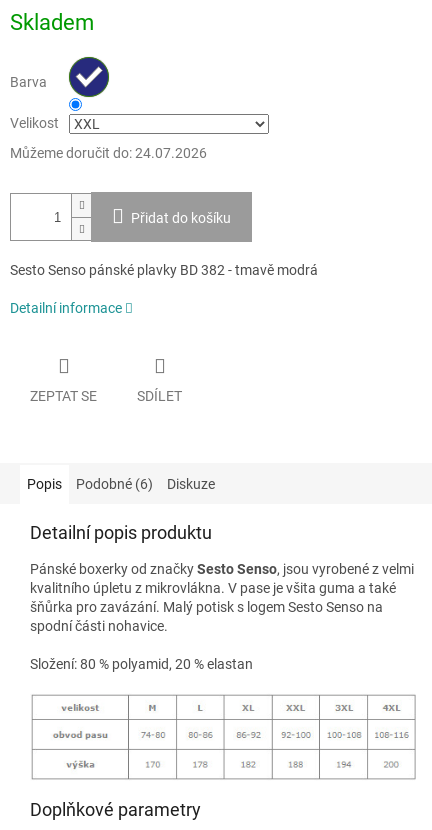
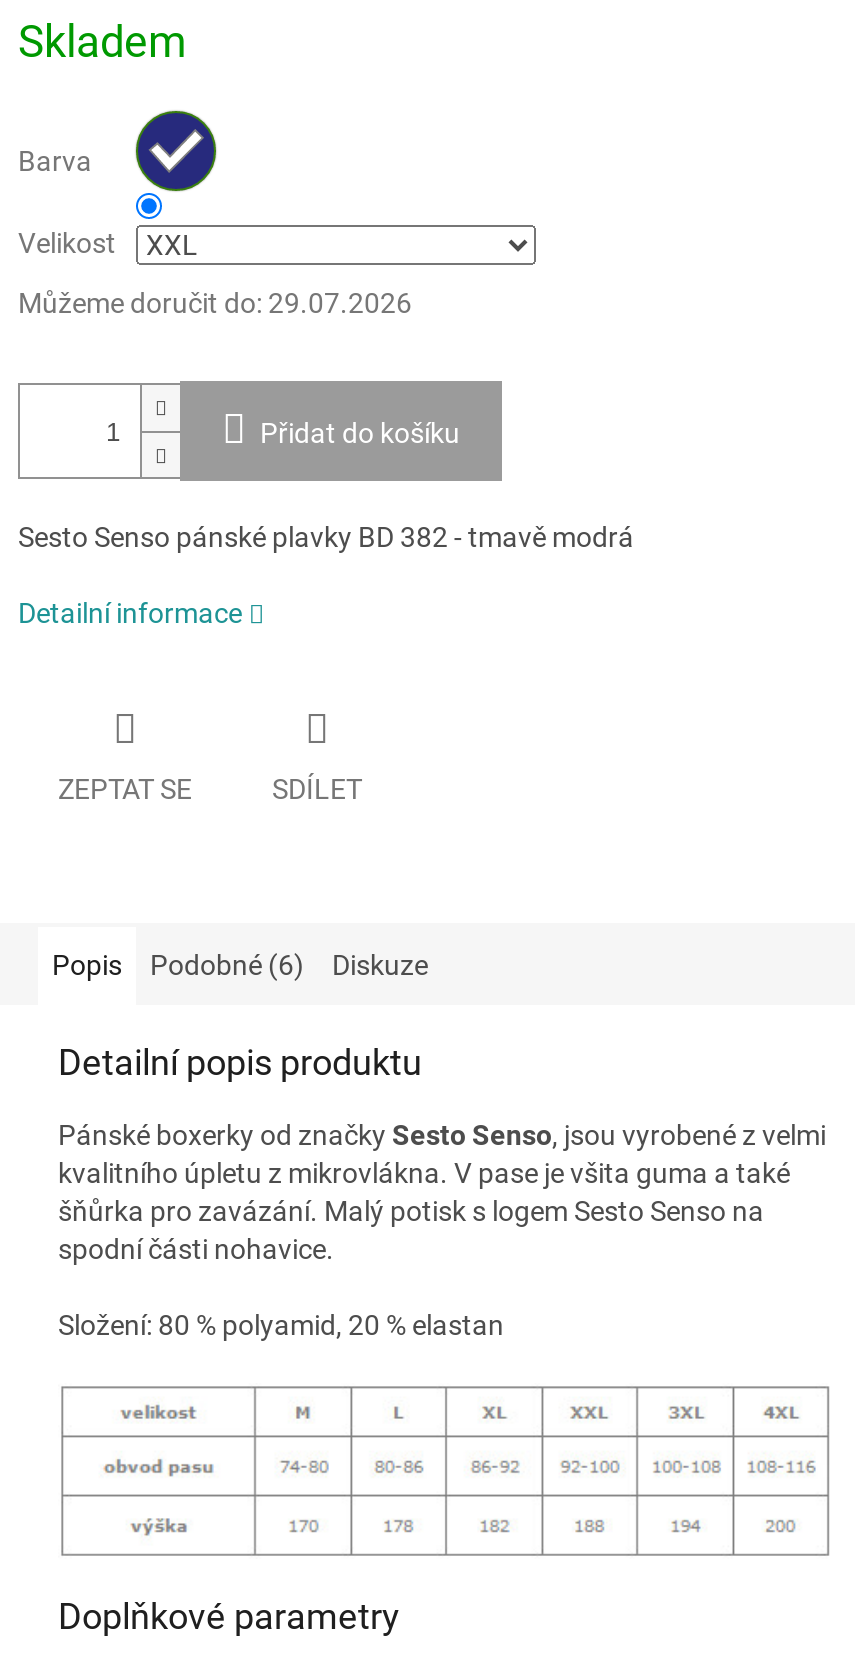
[10,145,207,161] Můžeme doručit do: 24.07.2026 -> [18,288,412,320] Můžeme doručit do: 29.07.2026

